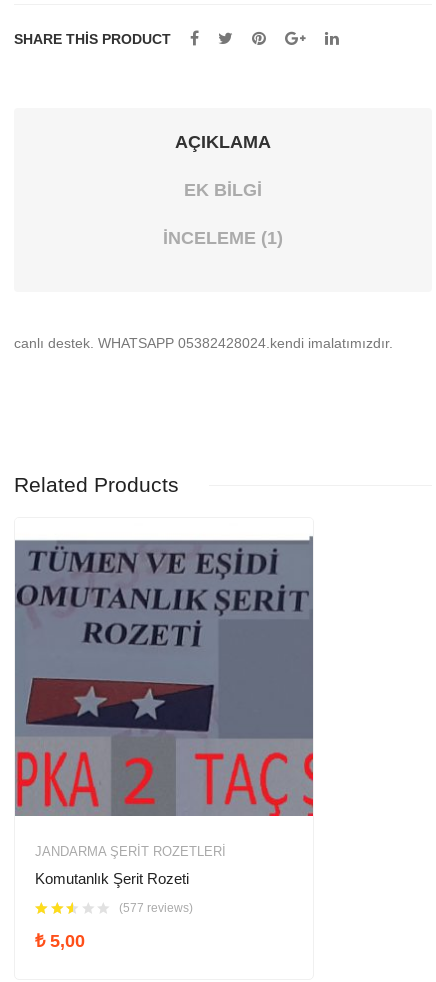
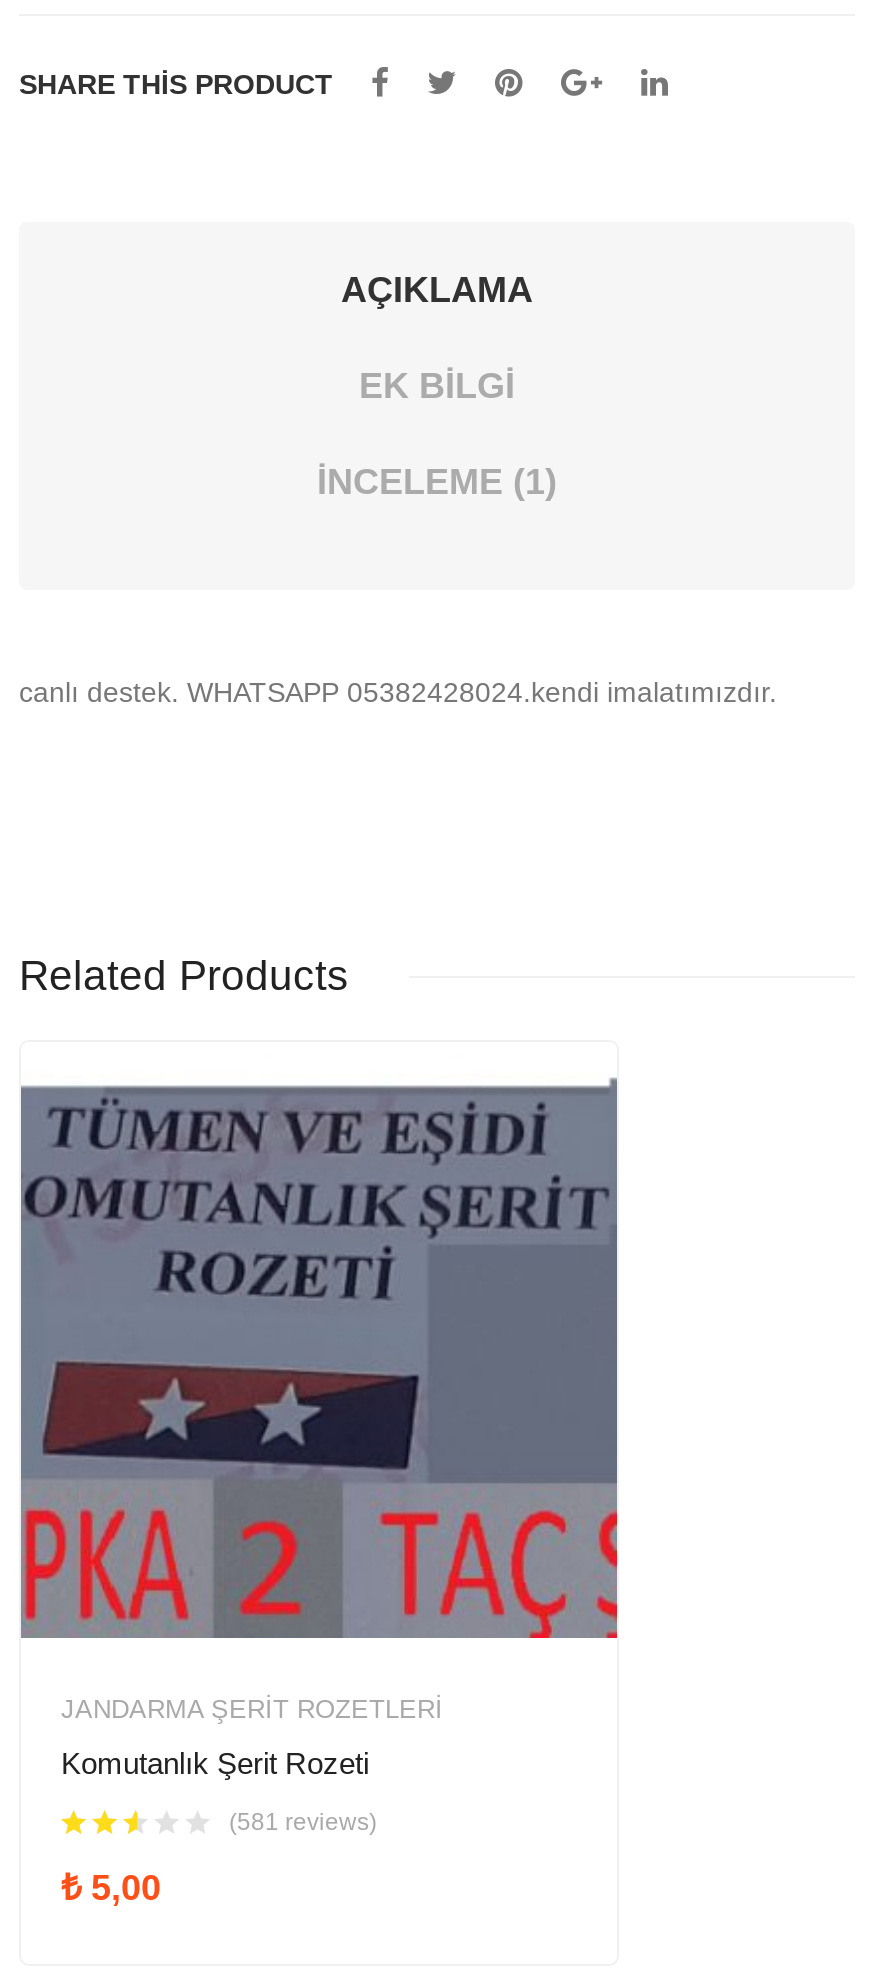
[119,901,193,915] (577 reviews) -> [229,1809,377,1837] (581 reviews)

